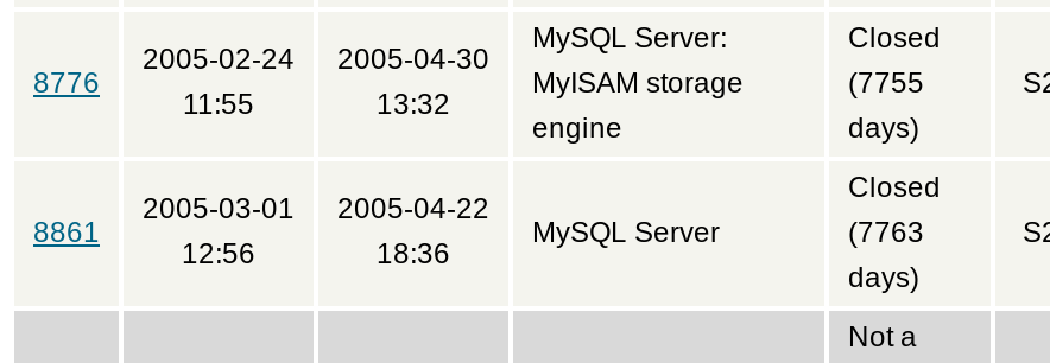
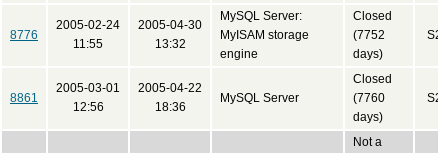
[848,66,924,100] (7755 -> [353,28,385,42] (7752
[848,216,924,249] (7763 -> [353,91,385,105] (7760

